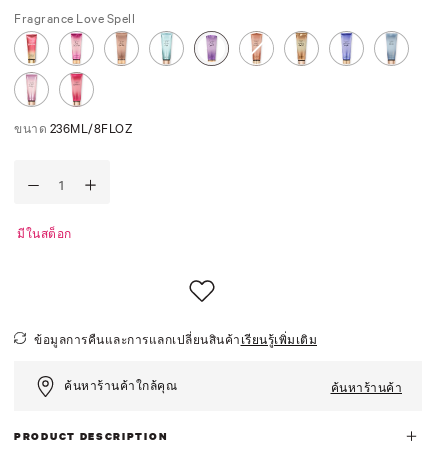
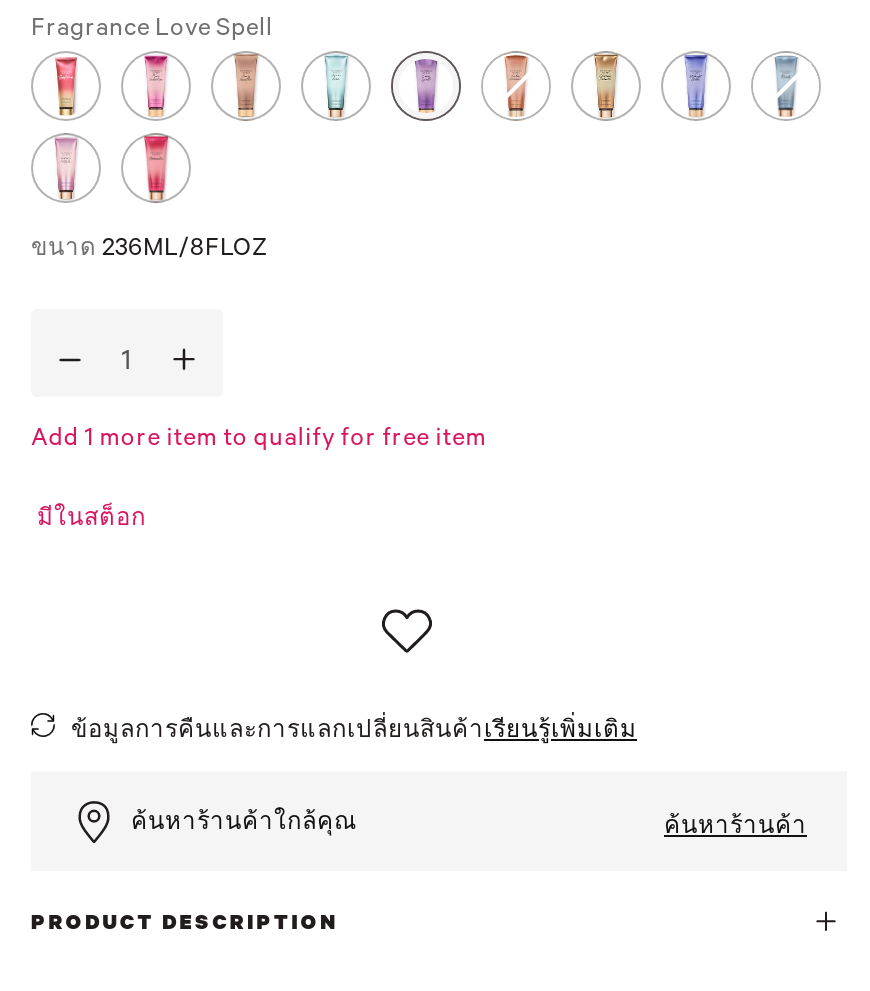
none -> [31,421,487,451] Add 1 more item to qualify for free item

